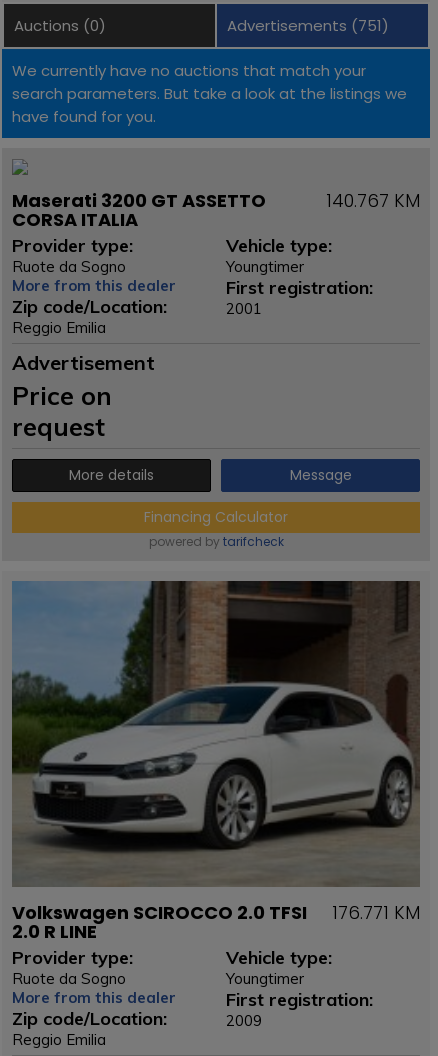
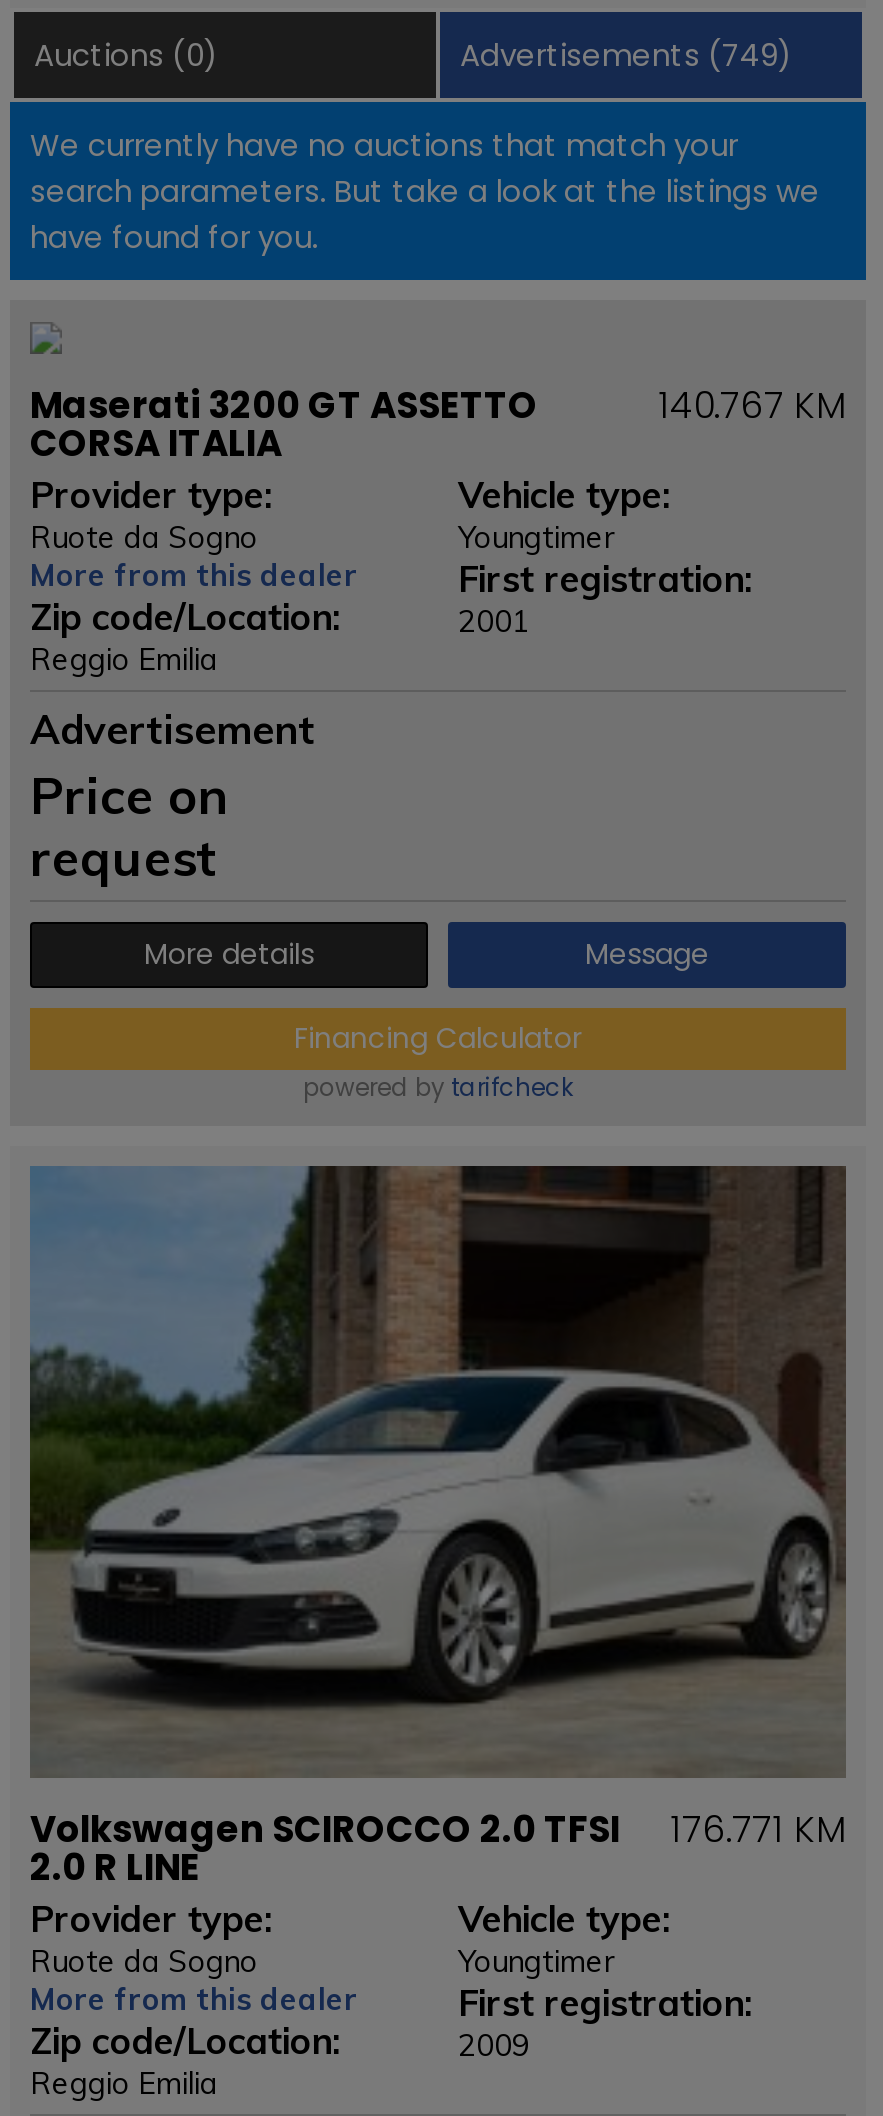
[227,15,389,36] Advertisements (751) -> [460,34,792,76] Advertisements (749)

